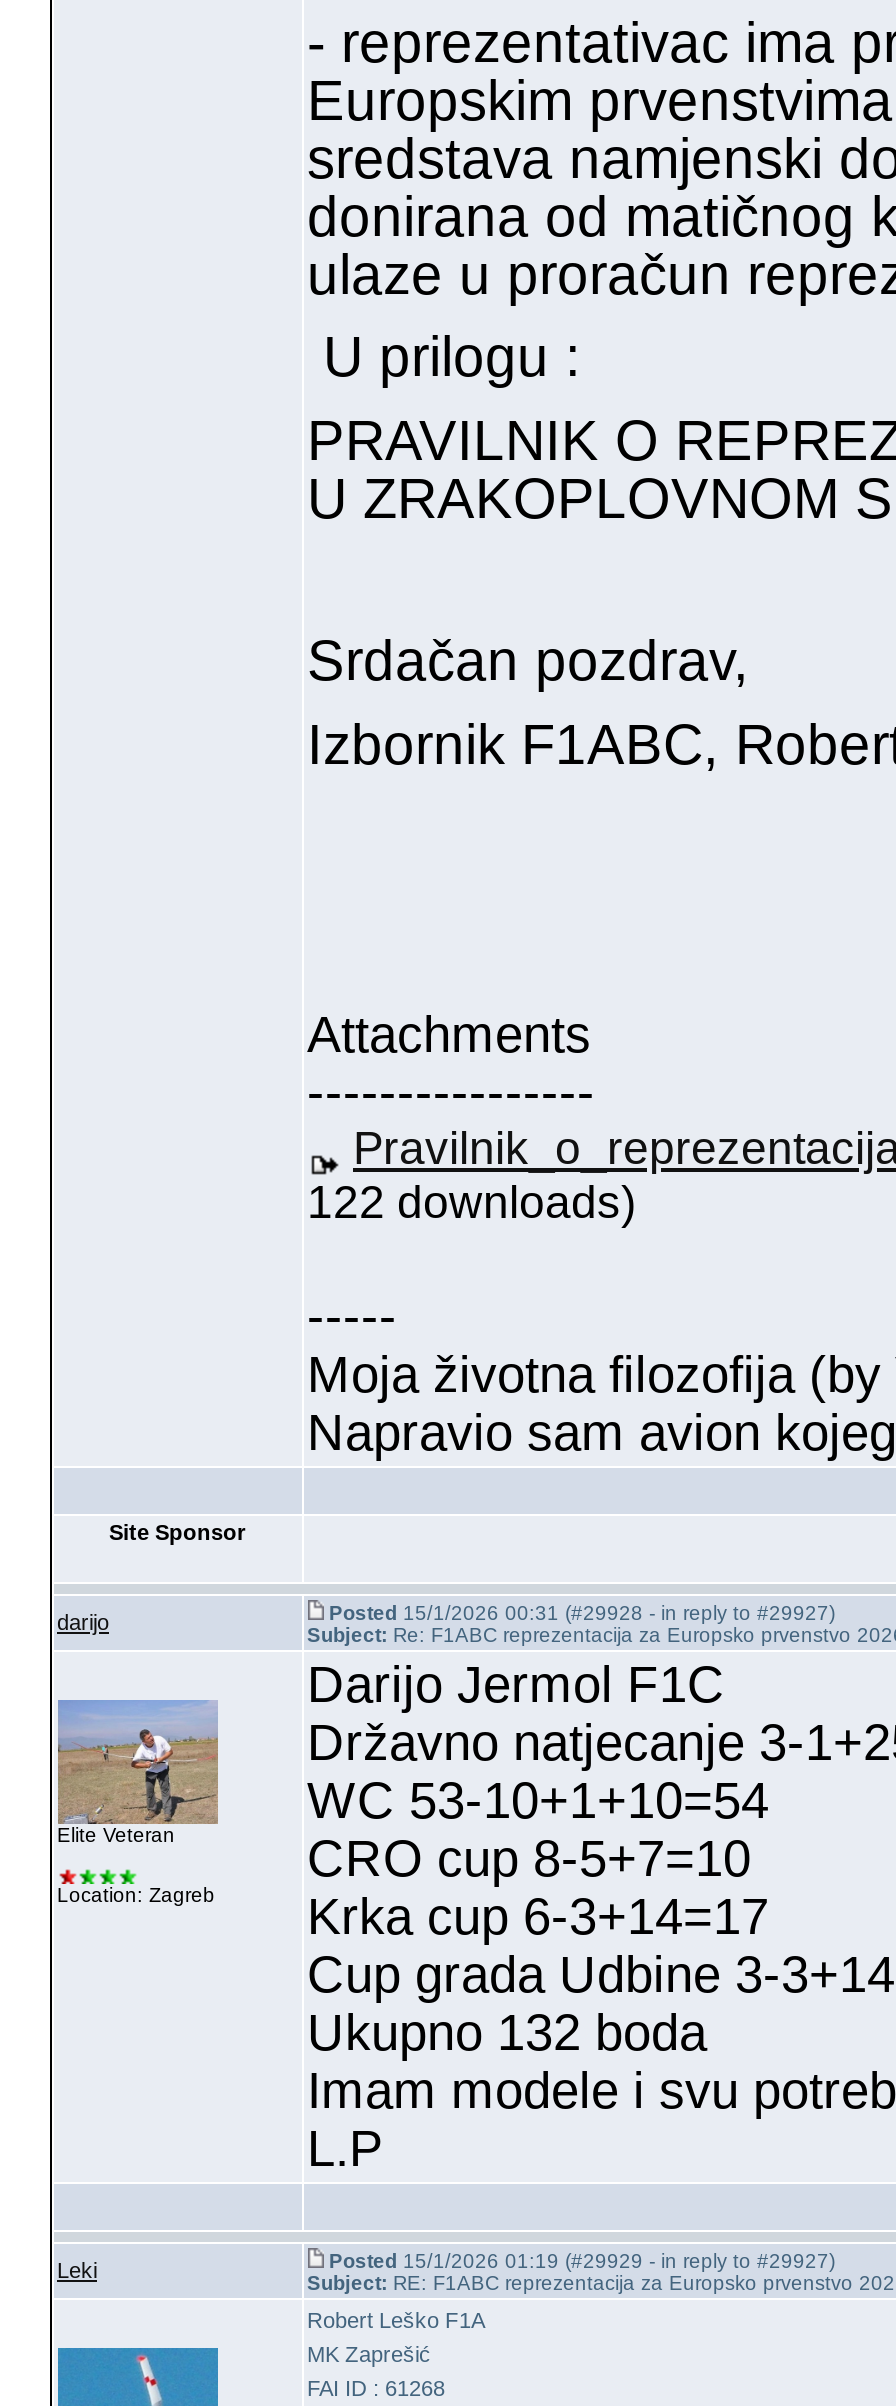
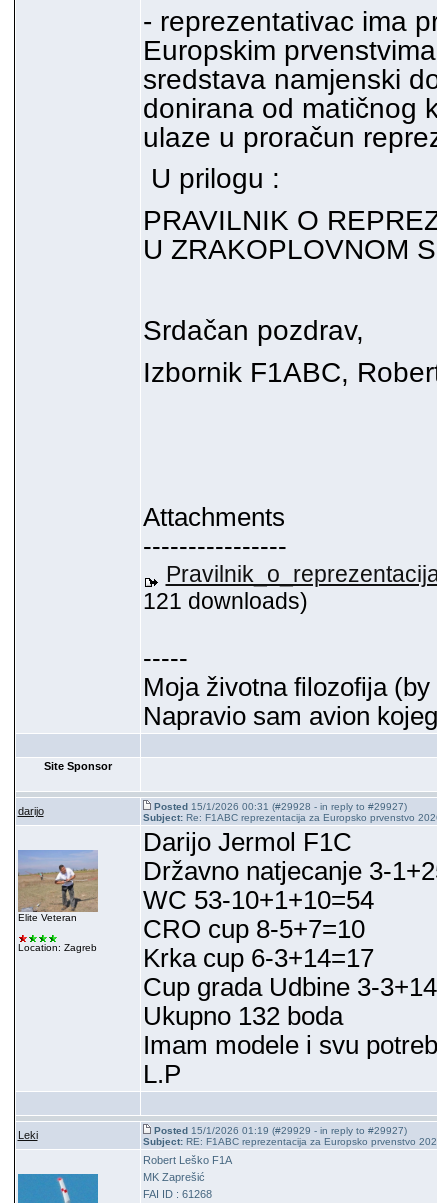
[307,1176,637,1228] 122 downloads) -> [142,588,307,614] 121 downloads)

